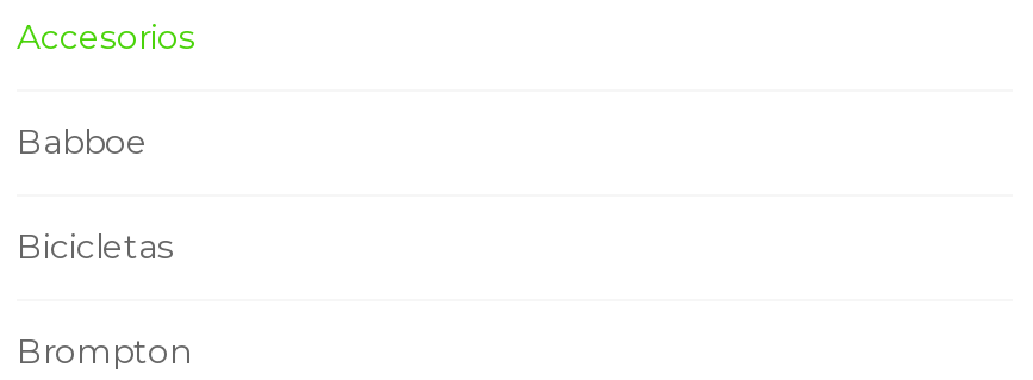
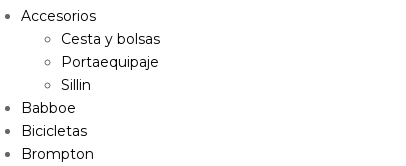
none -> [61,30,160,94] Cesta y bolsas | Portaequipaje | Sillin
moved [17,120,148,163] -> [21,99,76,117]: Babboe
moved [17,225,174,268] -> [21,122,87,140]: Bicicletas

